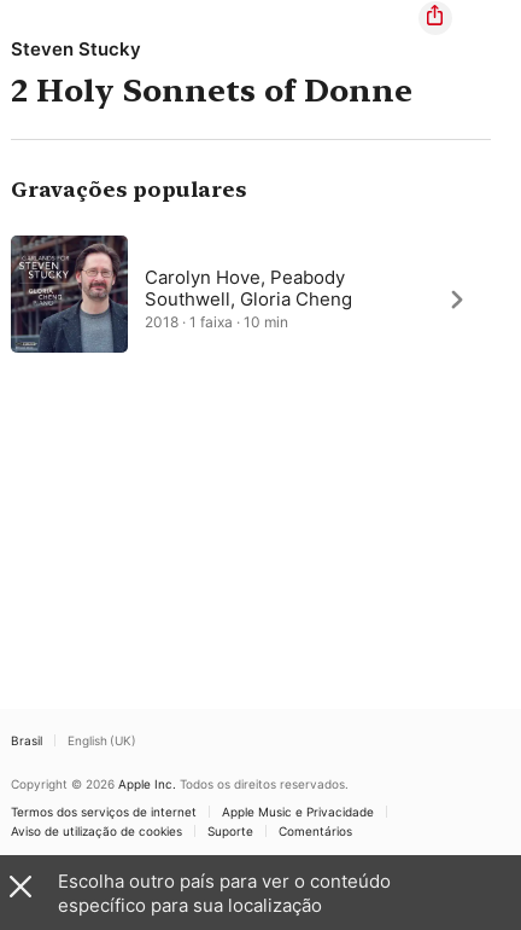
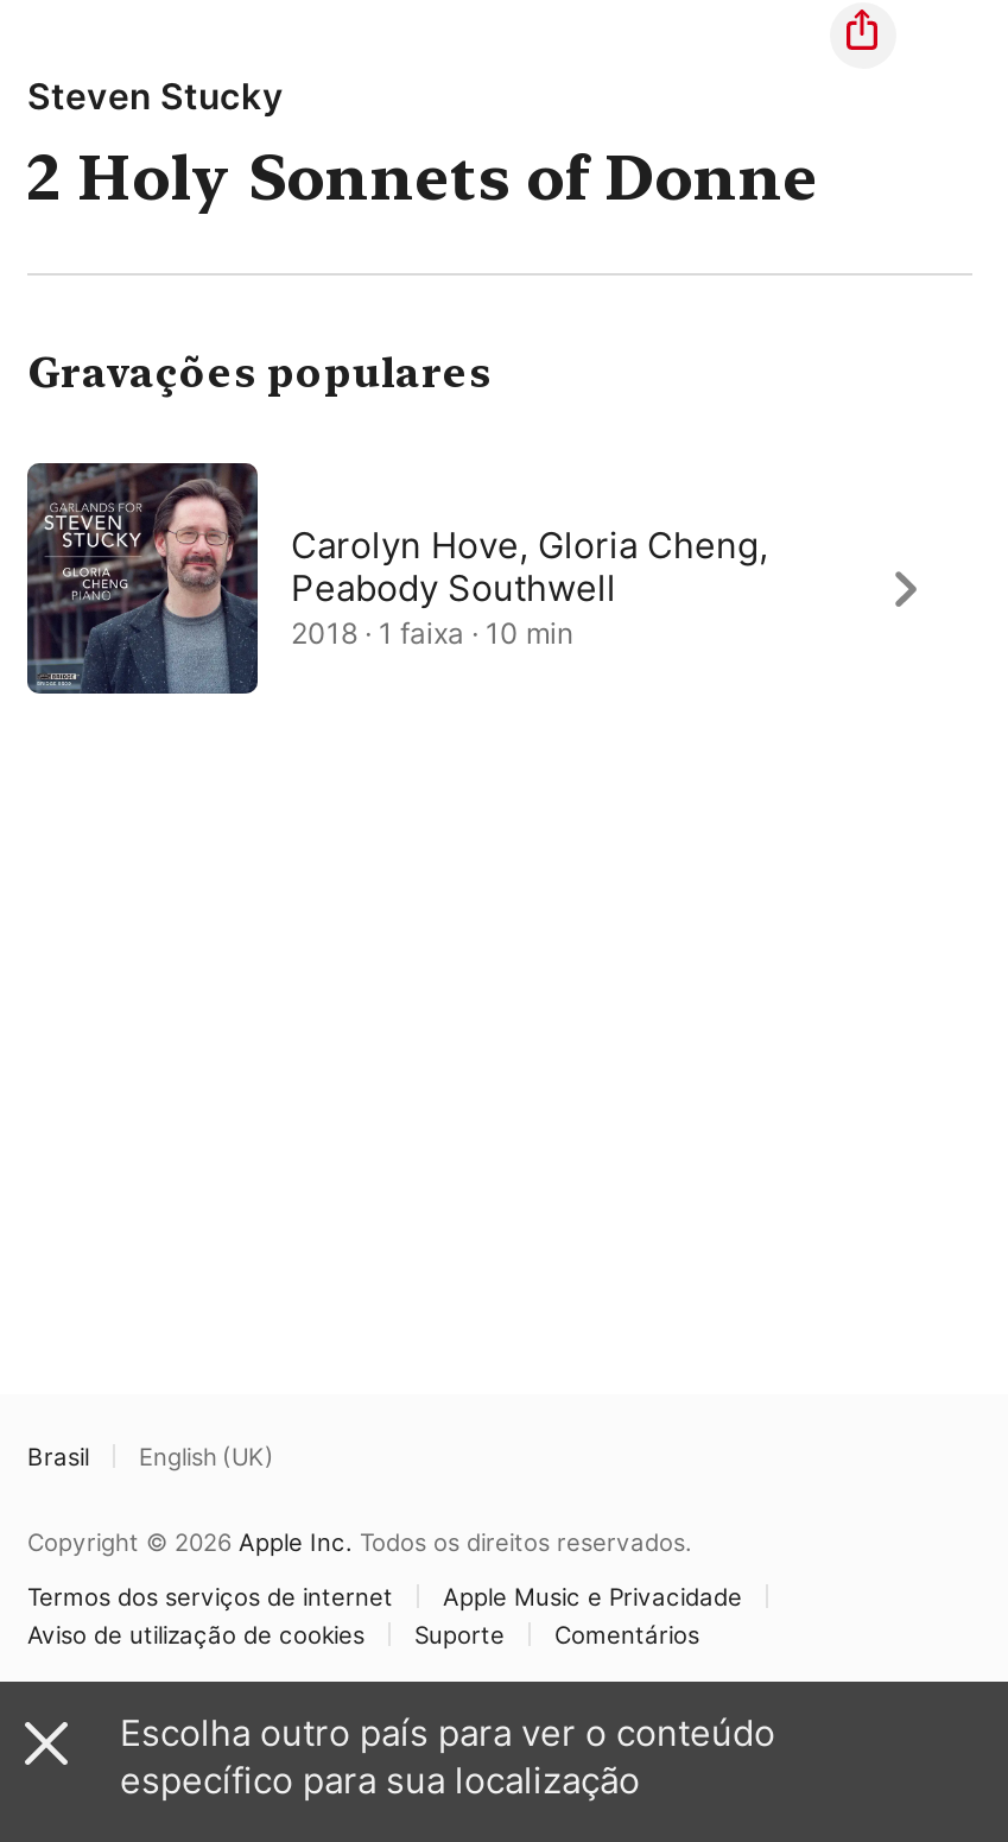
[145,266,352,310] Carolyn Hove, Peabody | Southwell, Gloria Cheng -> [291,523,768,610] Carolyn Hove, Gloria Cheng, | Peabody Southwell

